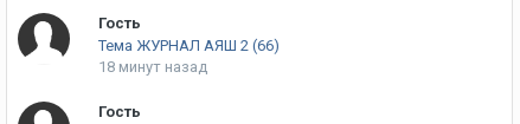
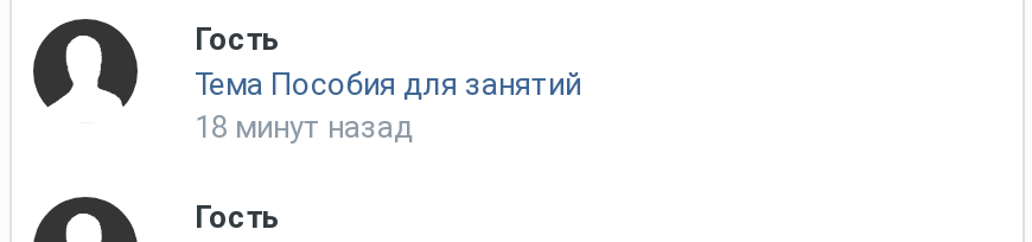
[98,37,280,54] Тема ЖУРНАЛ АЯШ 2 (66) -> [195,66,581,102] Тема Пособия для занятий

